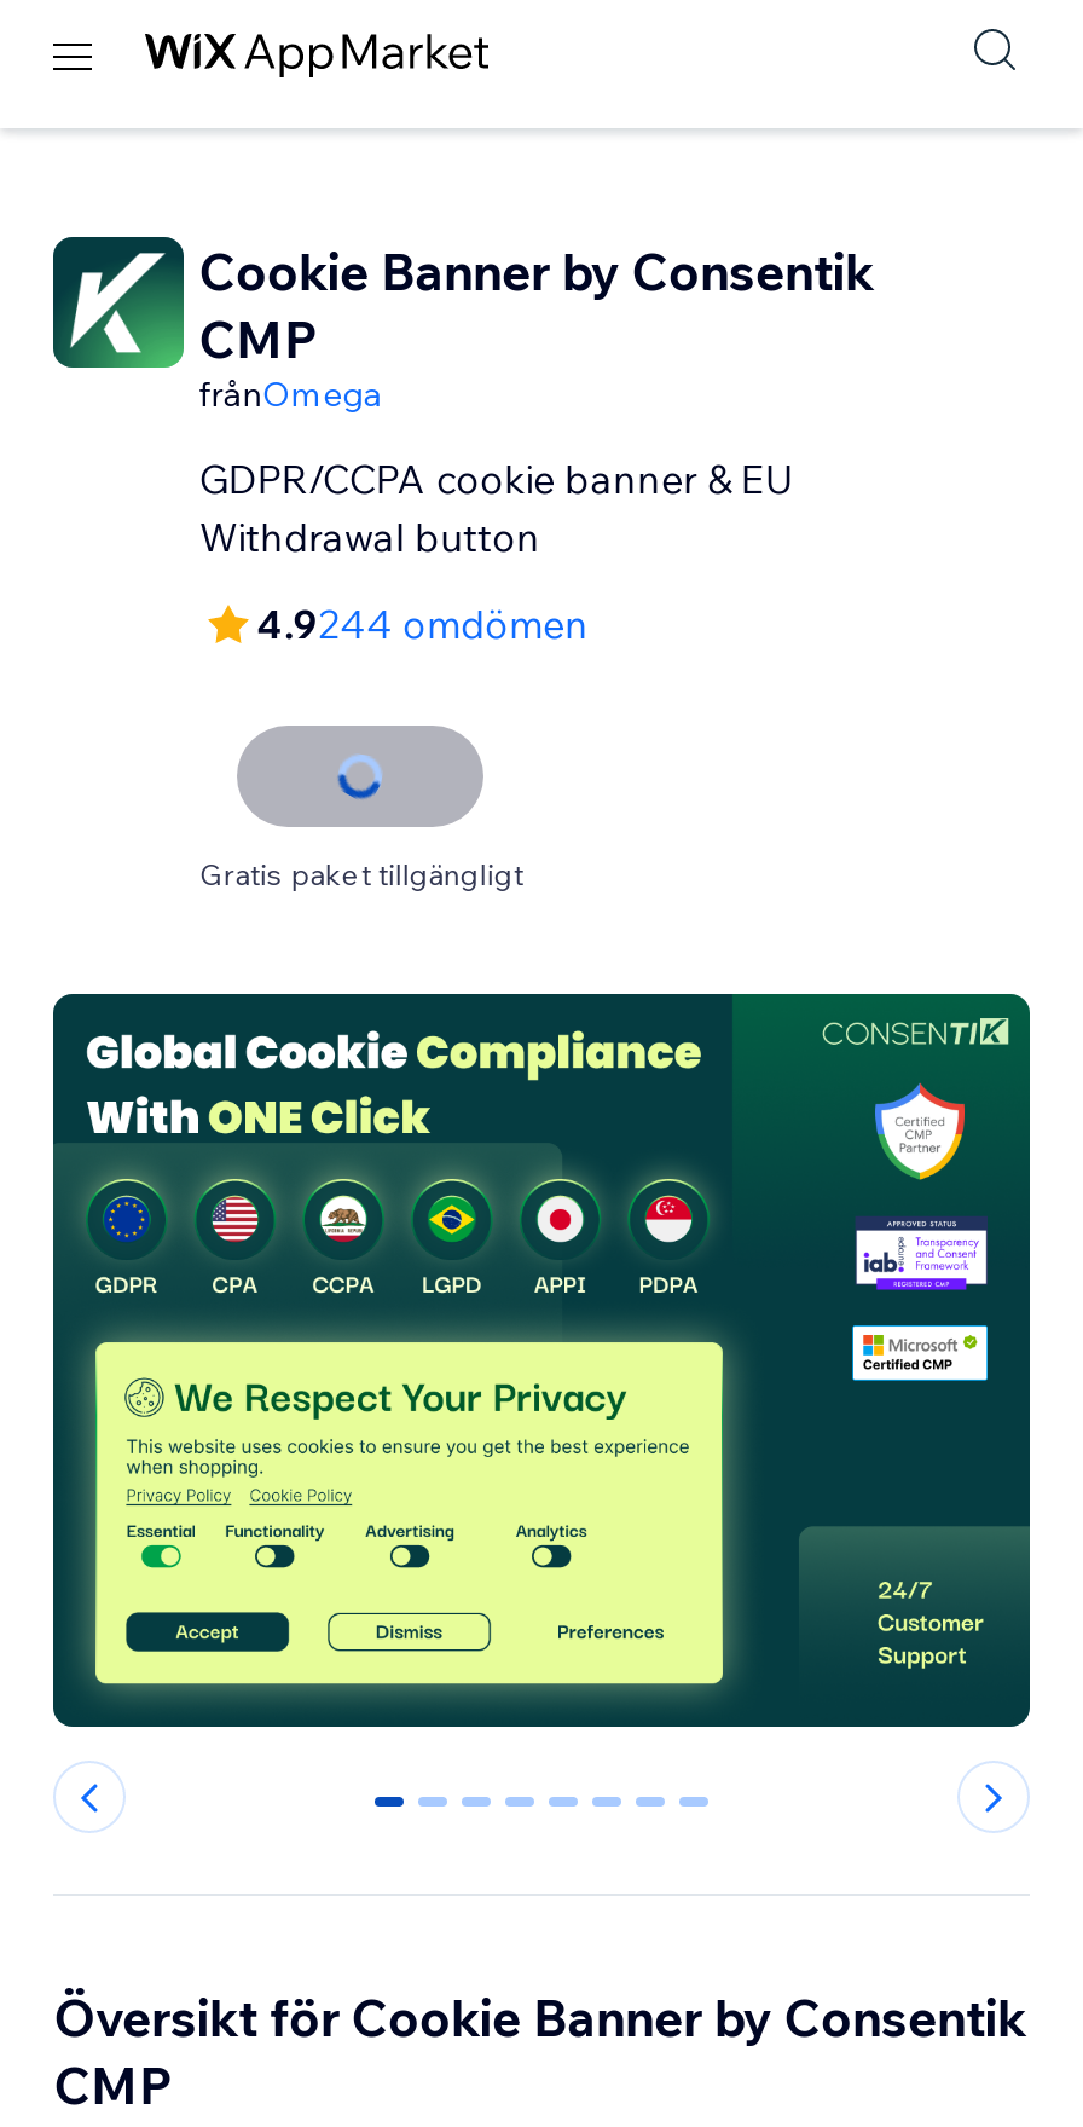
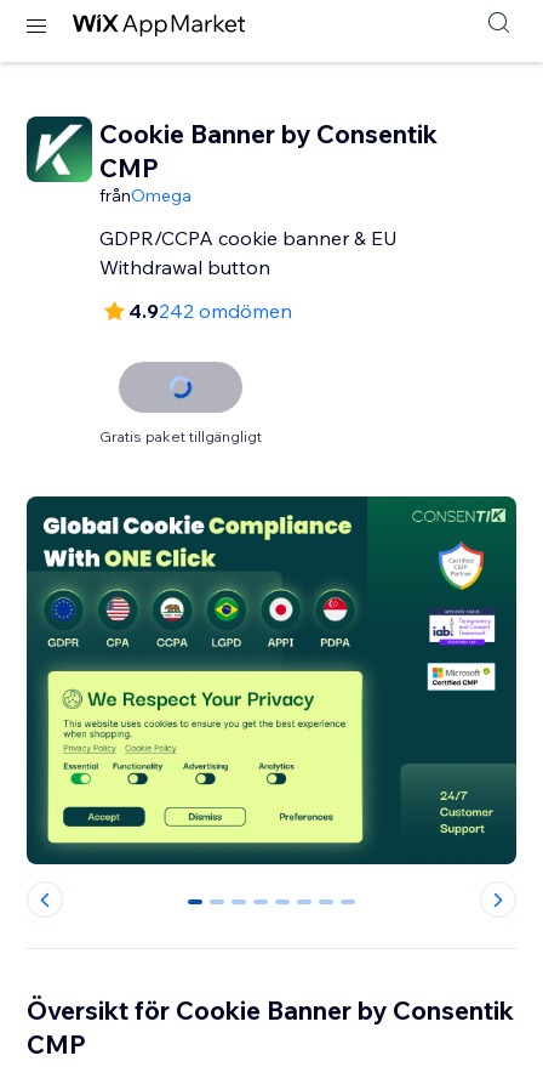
[257,600,588,648] 4.9244 omdömen -> [129,299,293,323] 4.9242 omdömen

